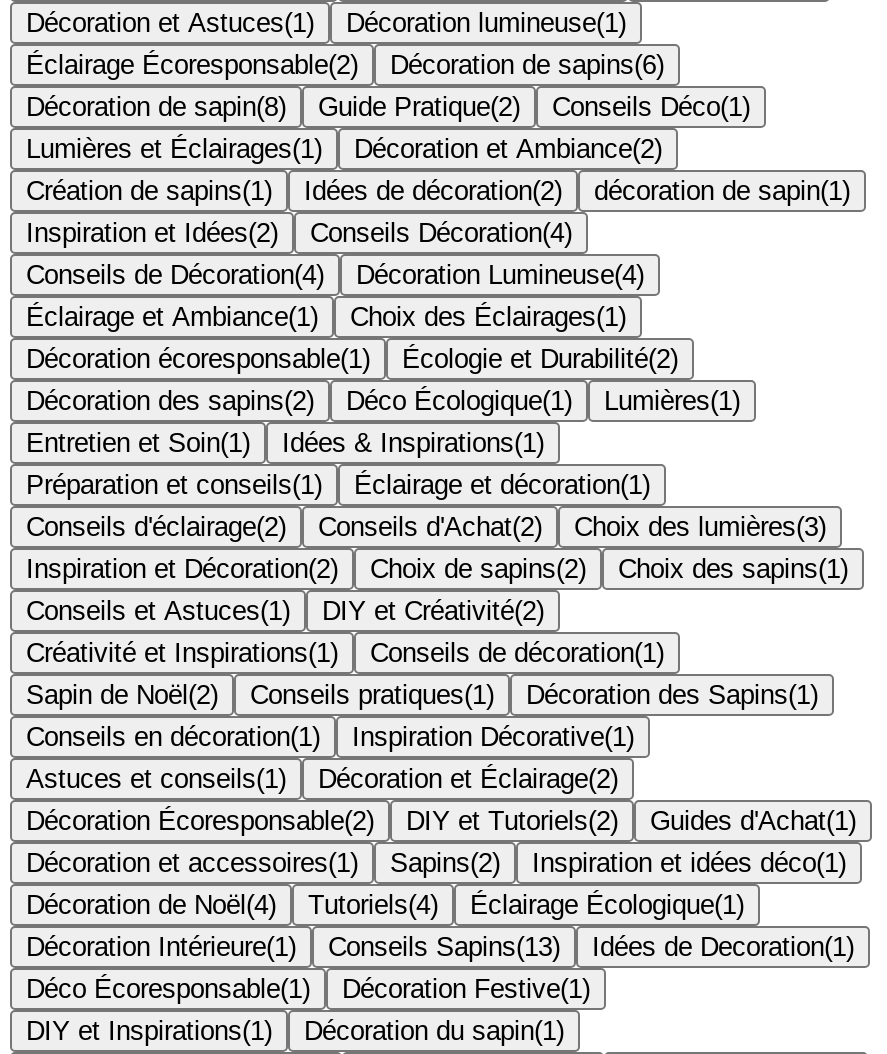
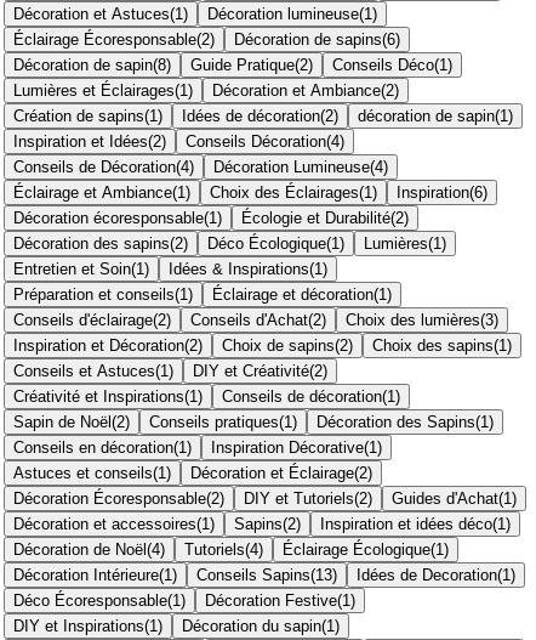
none -> [397,183,487,201] Inspiration(6)

